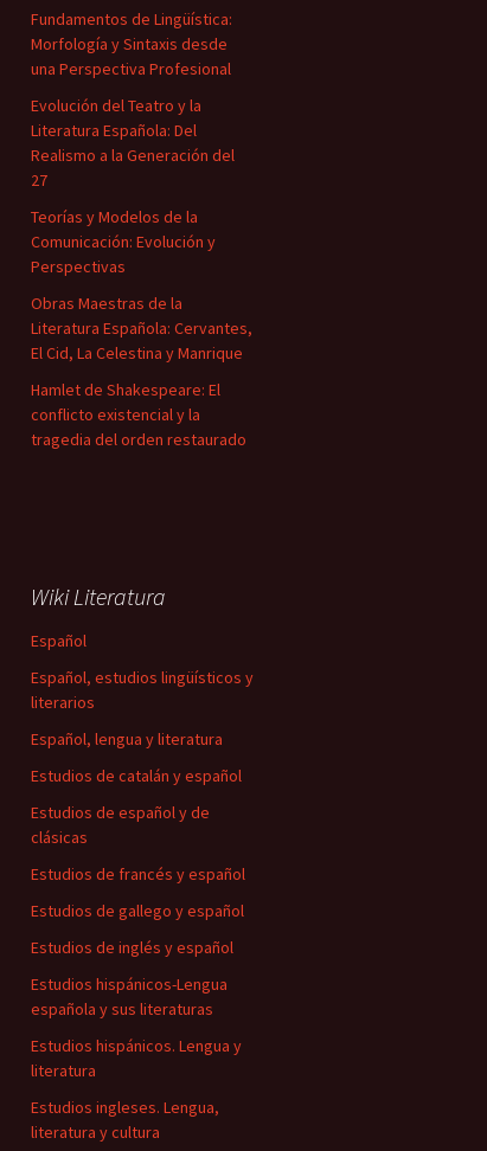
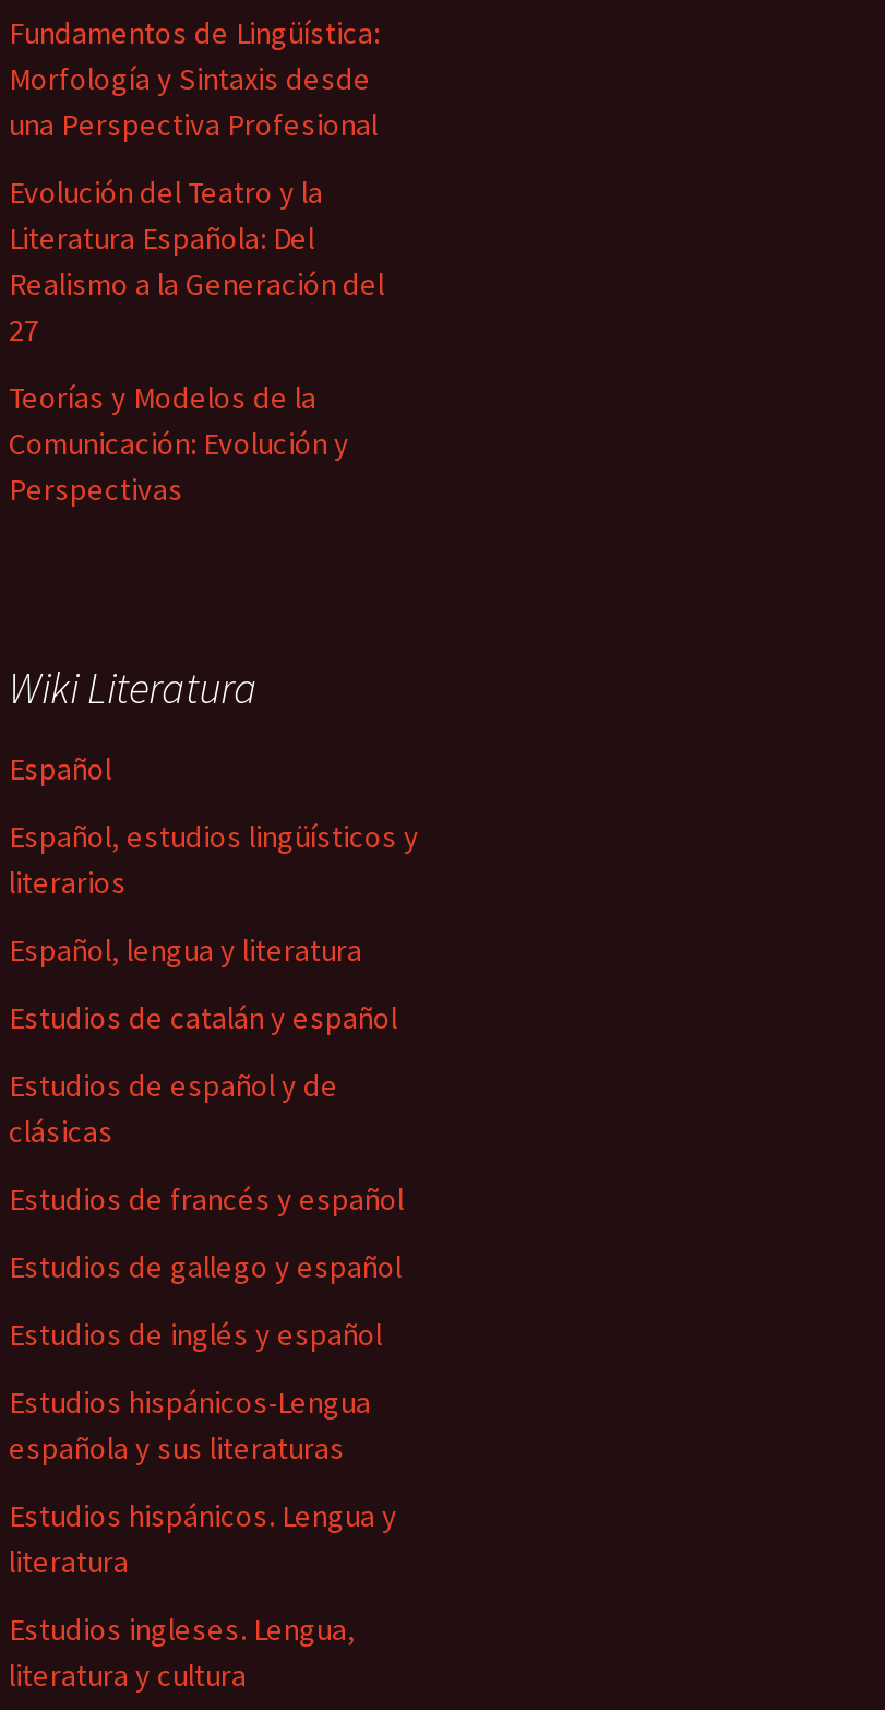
[31,292,252,450] Obras Maestras de la | Literatura Española: Cervantes, | El Cid, La Celestina y Manrique | Hamlet de Shakespeare: El | conflicto existencial y la | tragedia del orden restaurado -> none

